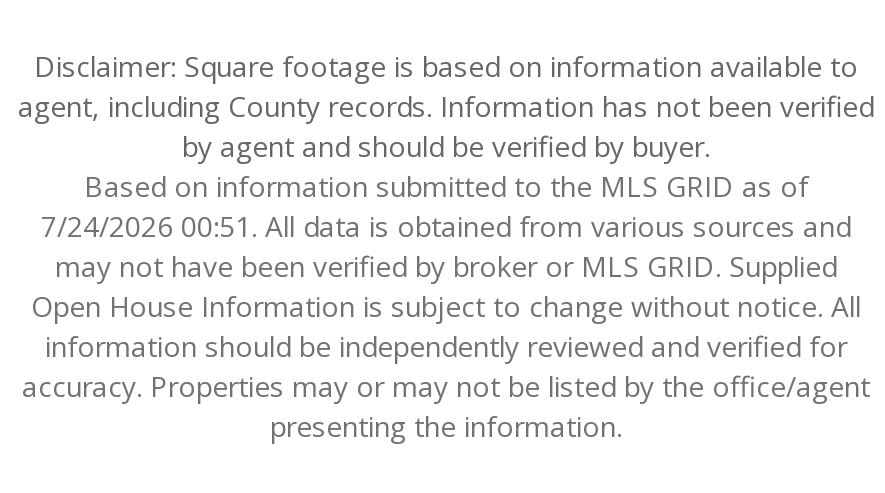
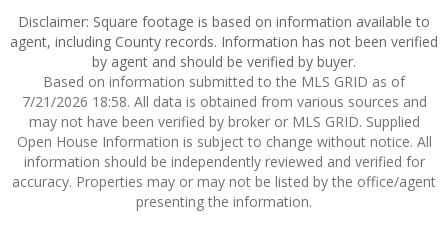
[41,207,851,245] 7/24/2026 00:51. All data is obtained from various sources and -> [21,92,426,111] 7/21/2026 18:58. All data is obtained from various sources and

